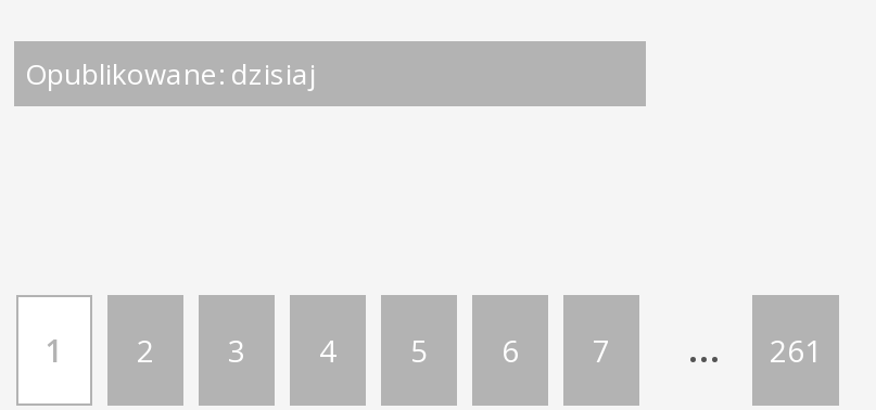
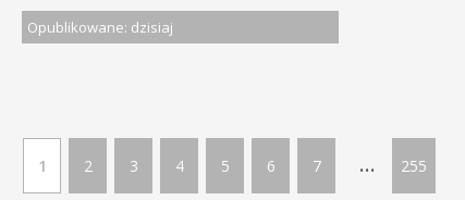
[770,331,822,372] 261 -> [401,156,427,177] 255

